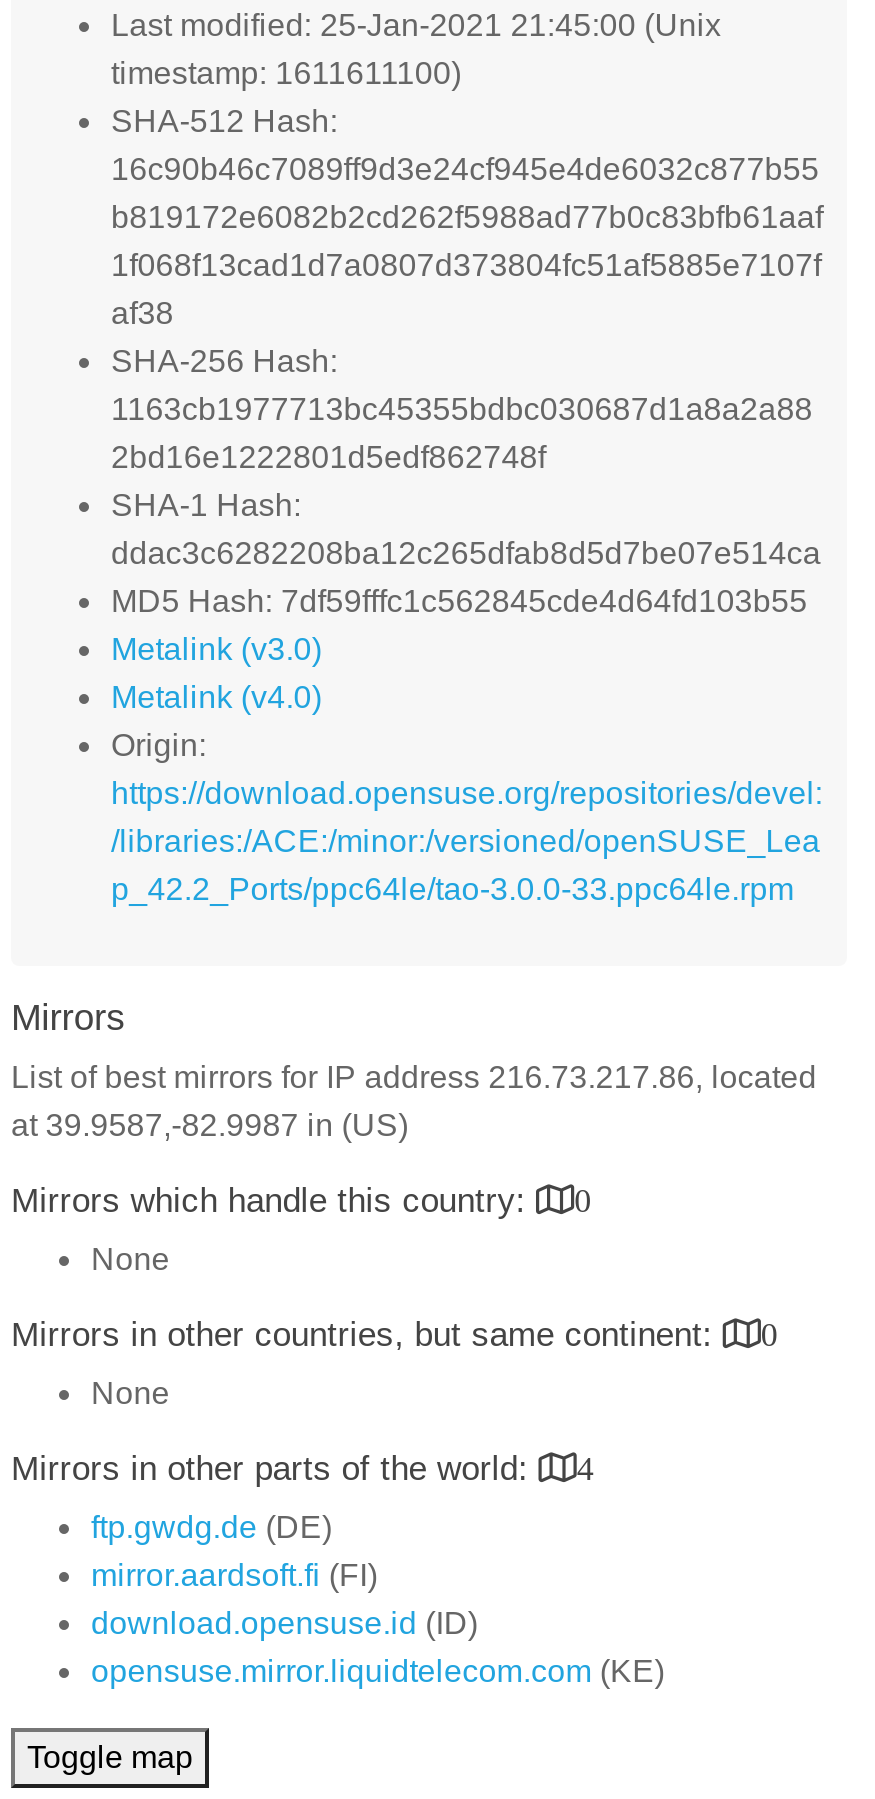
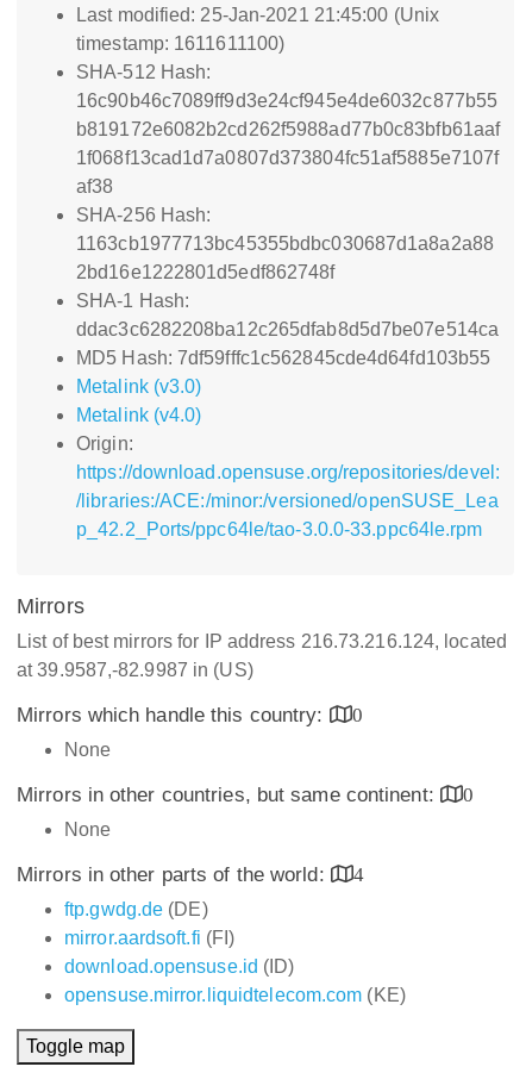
[11,1060,817,1094] List of best mirrors for IP address 216.73.217.86, located -> [17,631,507,651] List of best mirrors for IP address 216.73.216.124, located

